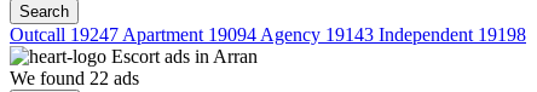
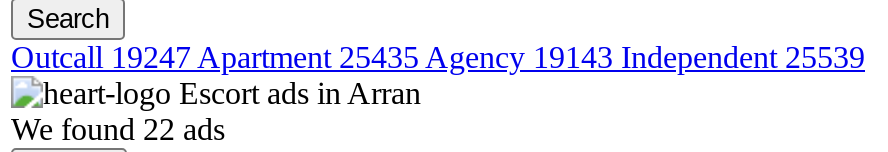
[10,24,526,45] Outcall19247 Apartment 19094 Agency 19143 Independent 19198 -> [11,40,865,74] Outcall19247 Apartment 25435 Agency 19143 Independent 25539

